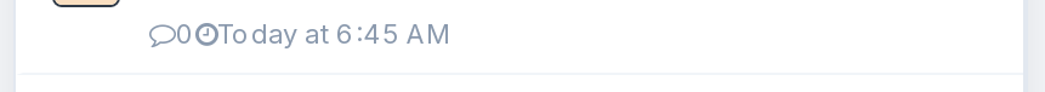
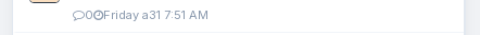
[176,17,450,51] 0 Today at 6:45 AM -> [85,7,209,22] 0 Friday a31 7:51 AM

